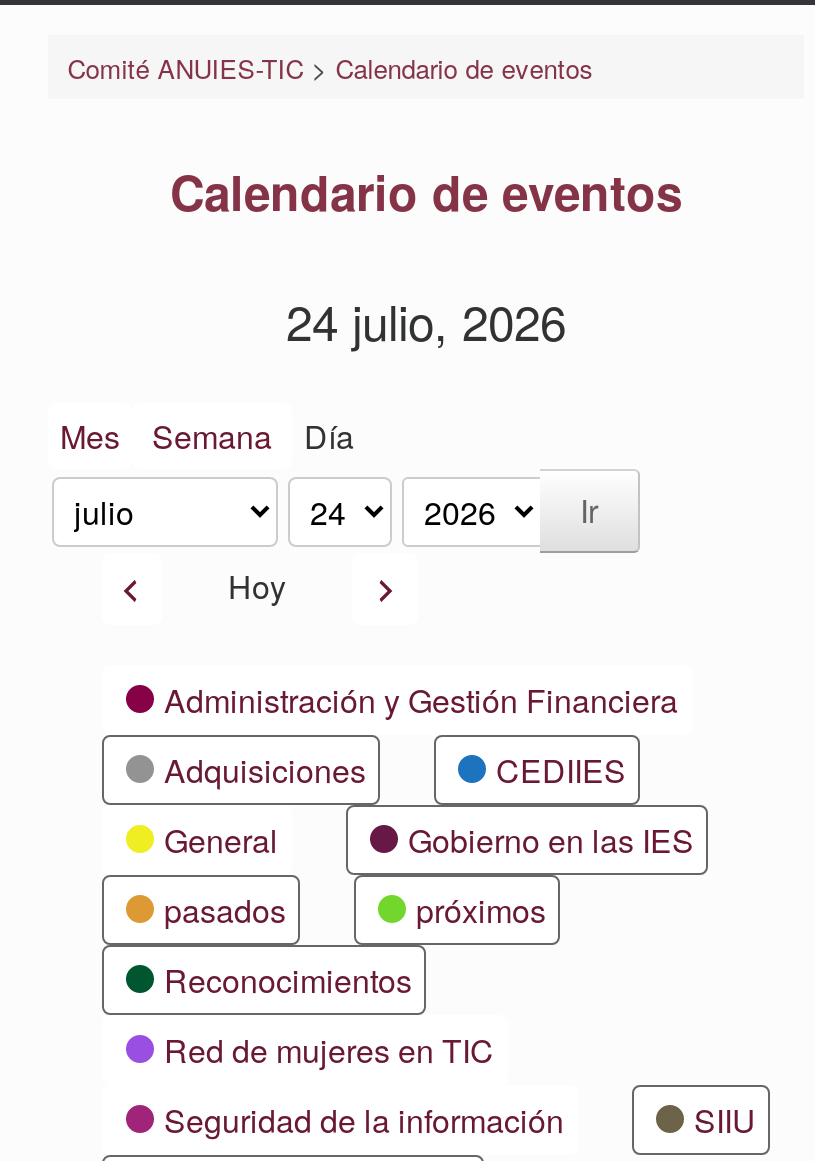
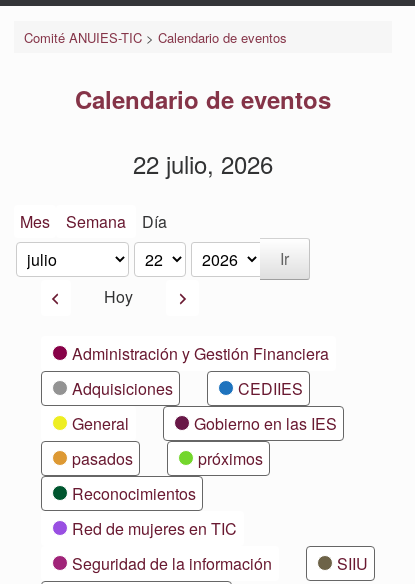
[286,286,566,356] 24 julio, 2026 -> [133,146,273,181] 22 julio, 2026

